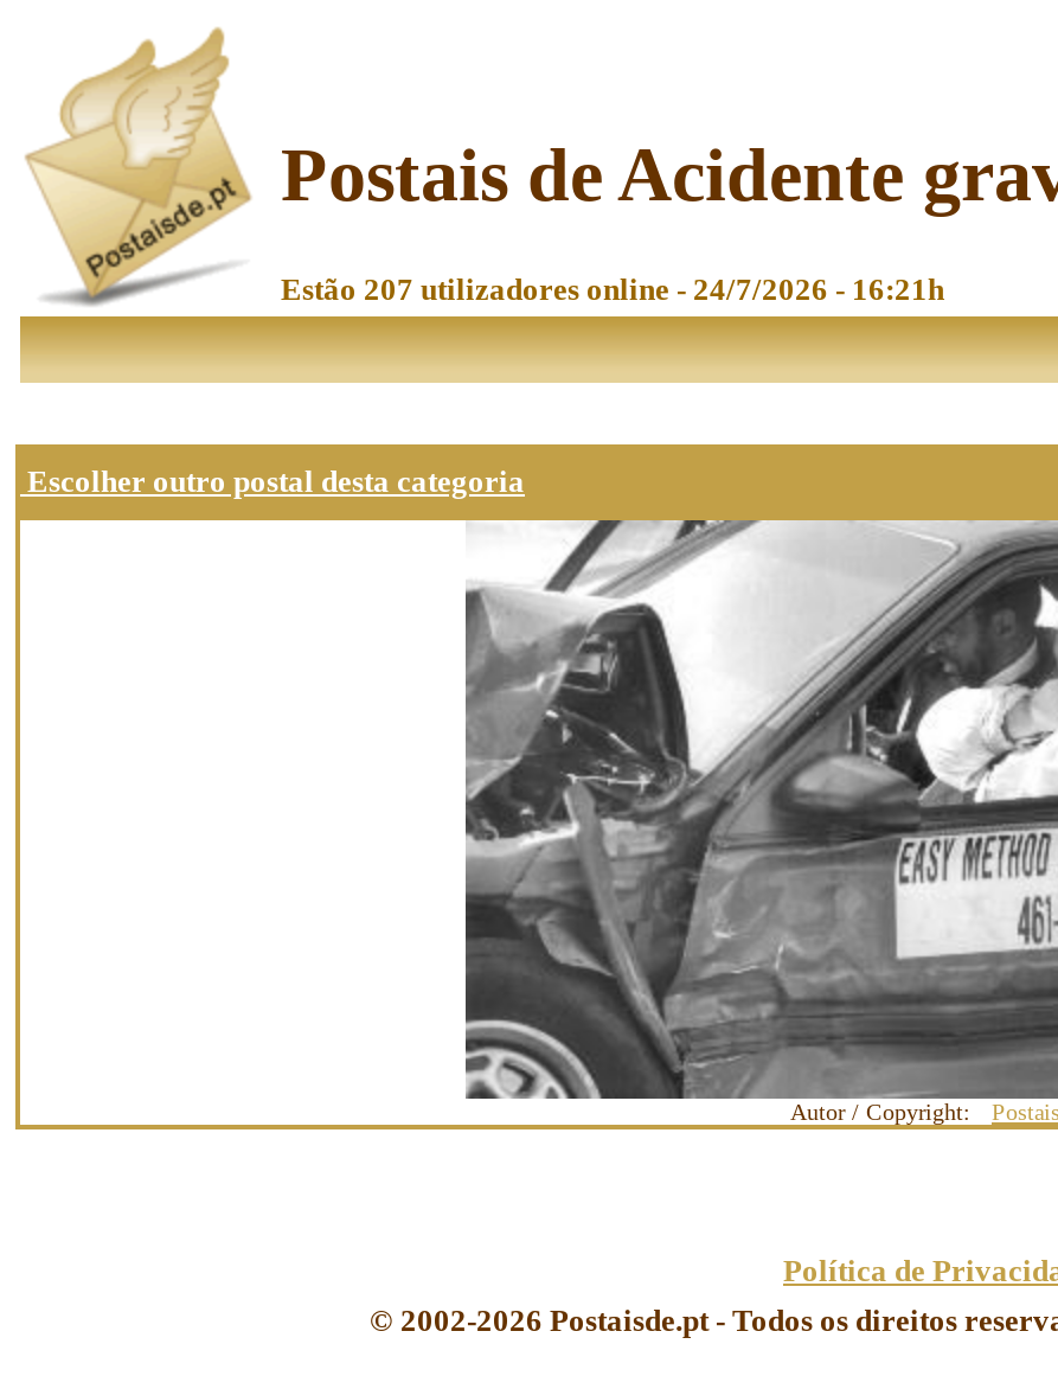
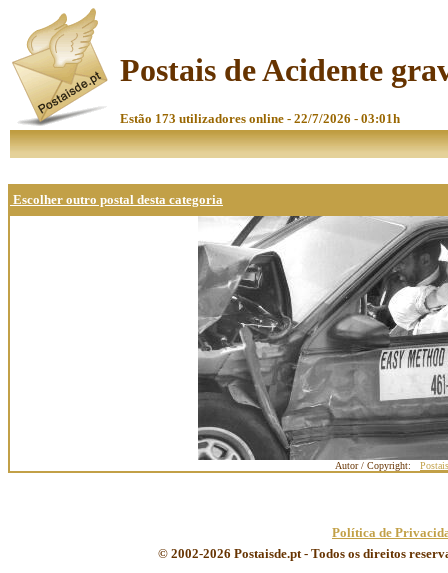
[281,271,944,307] Estão 207 utilizadores online - 24/7/2026 - 16:21h -> [120,111,400,126] Estão 173 utilizadores online - 22/7/2026 - 03:01h

